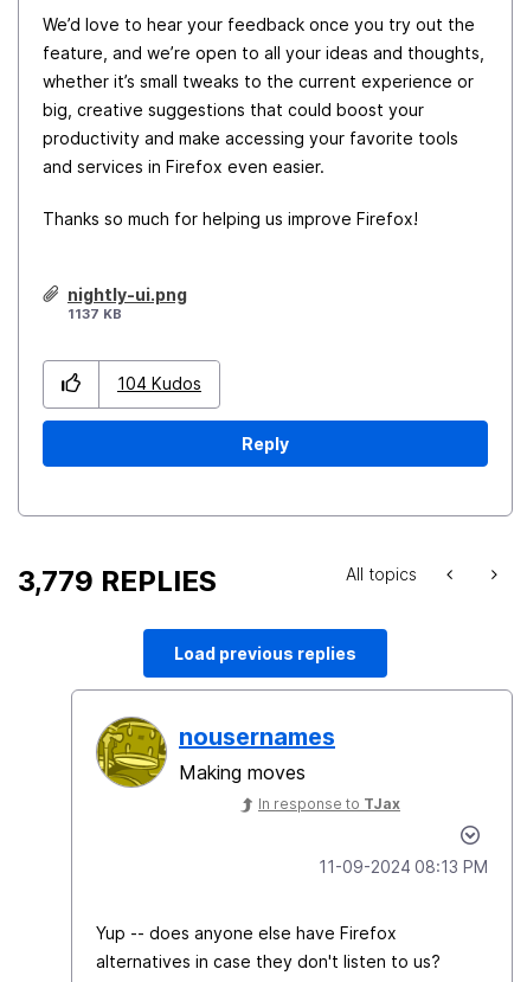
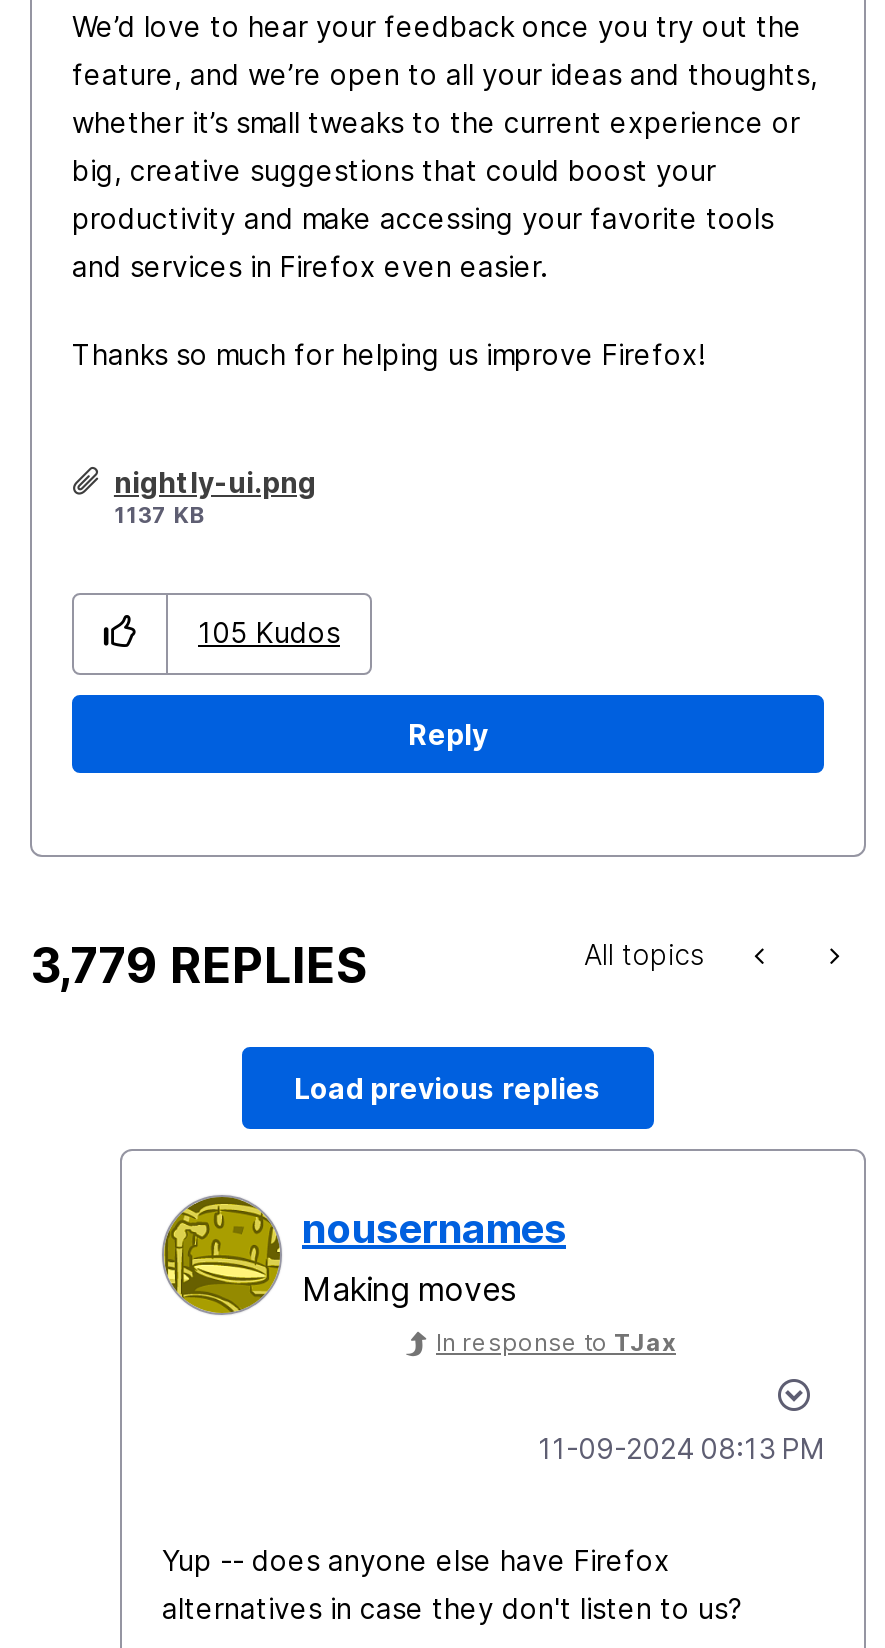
[117,373,201,394] 104 Kudos -> [198,615,340,649] 105 Kudos

